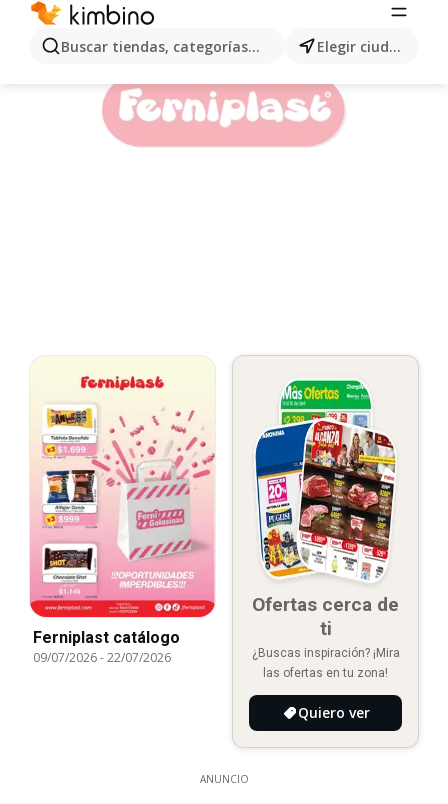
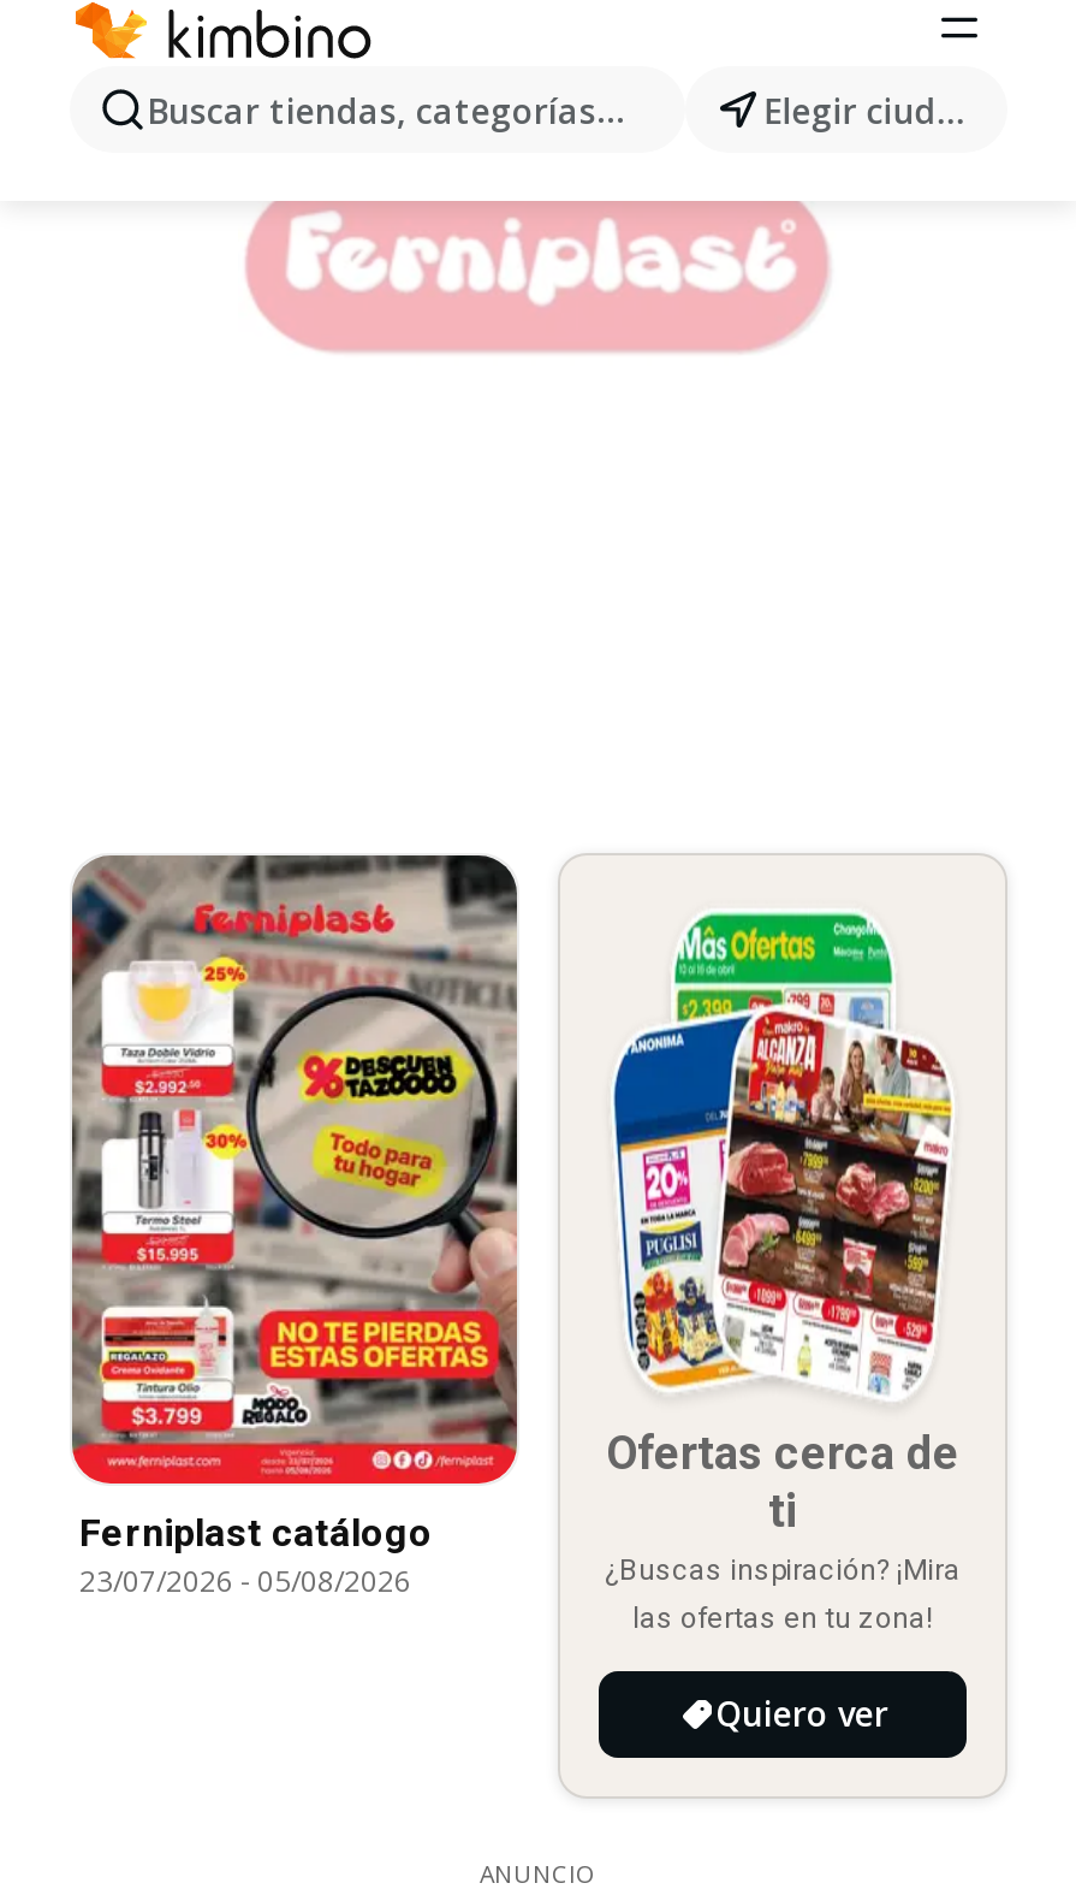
[29,356,215,603] [image] -> [70,853,519,1450] [image]
[33,649,171,666] 09/07/2026 - 22/07/2026 -> [79,1561,411,1602] 23/07/2026 - 05/08/2026

